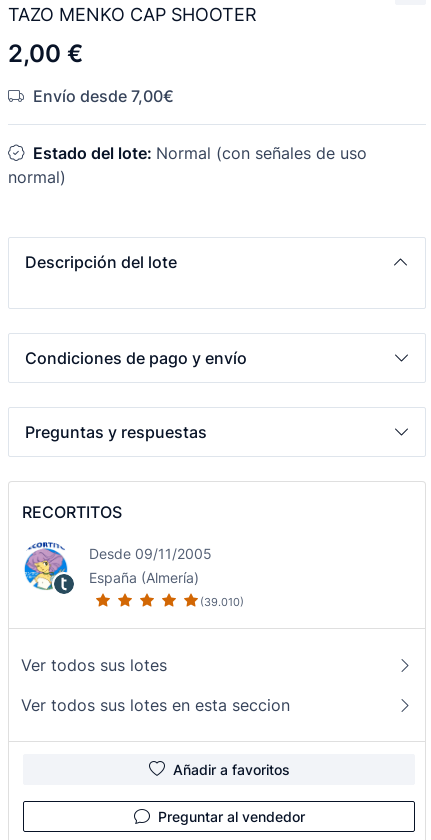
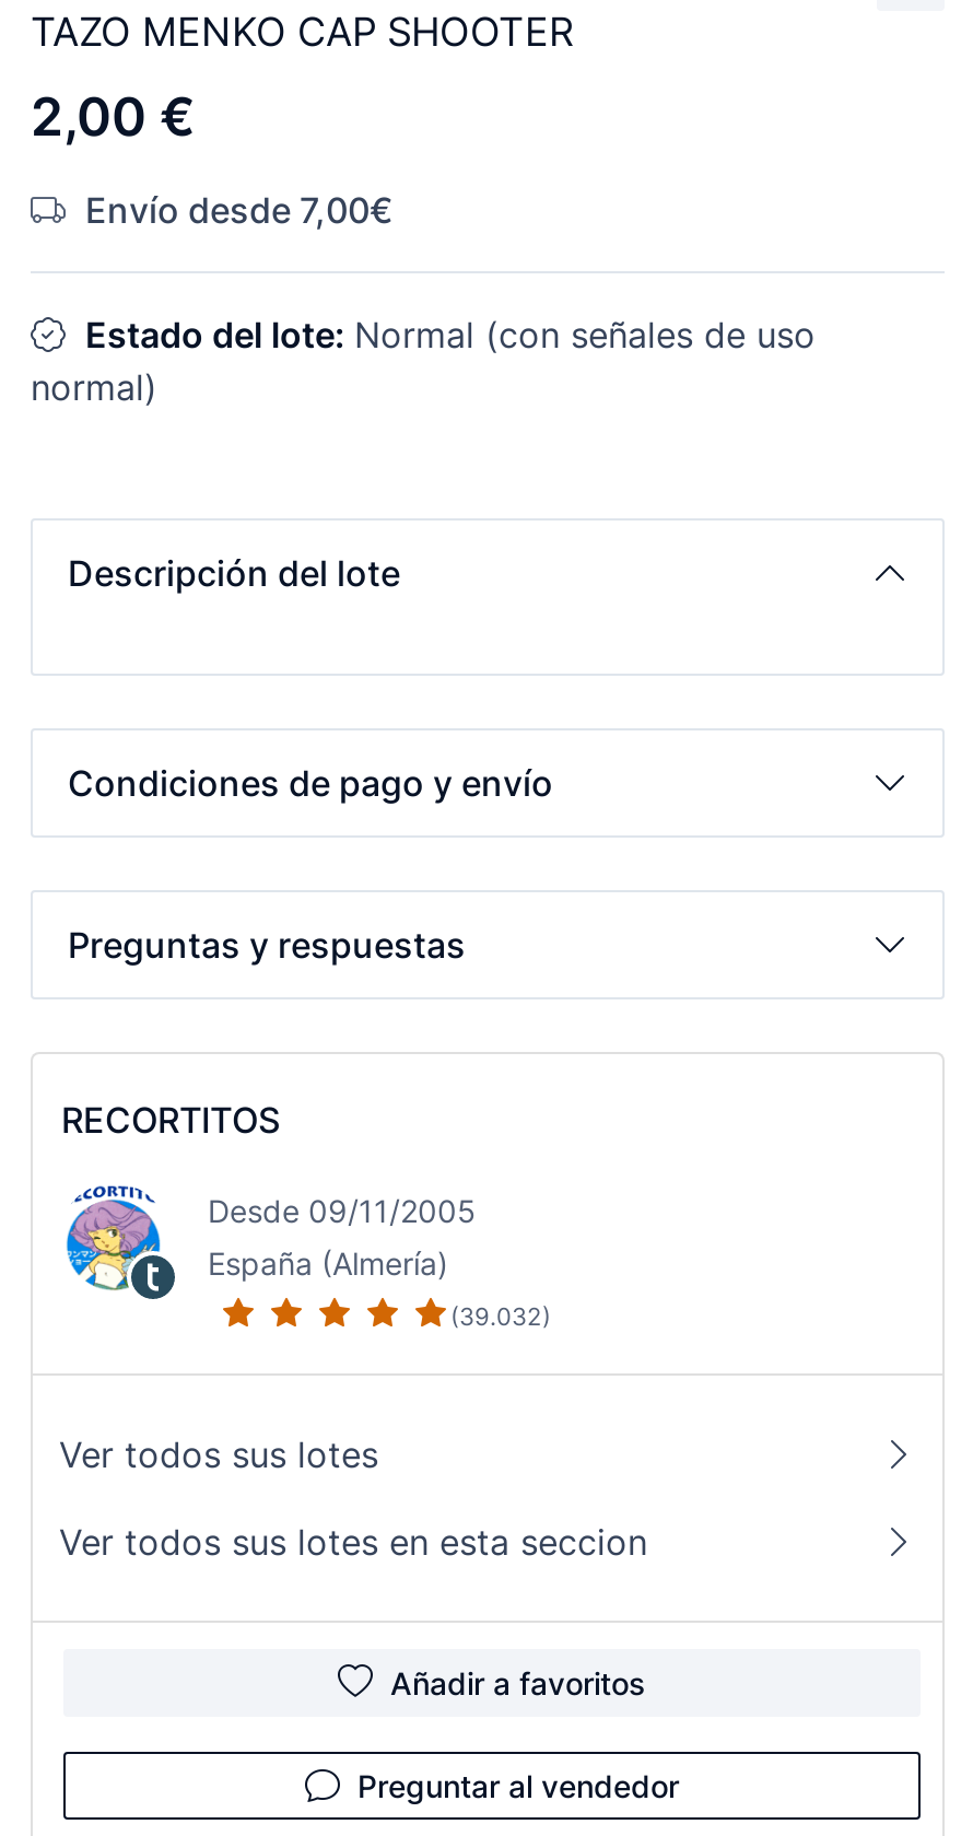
[200,595,244,609] (39.010) -> [450,1300,551,1331] (39.032)

